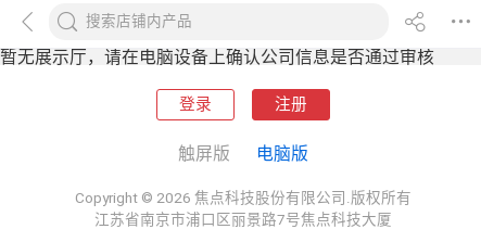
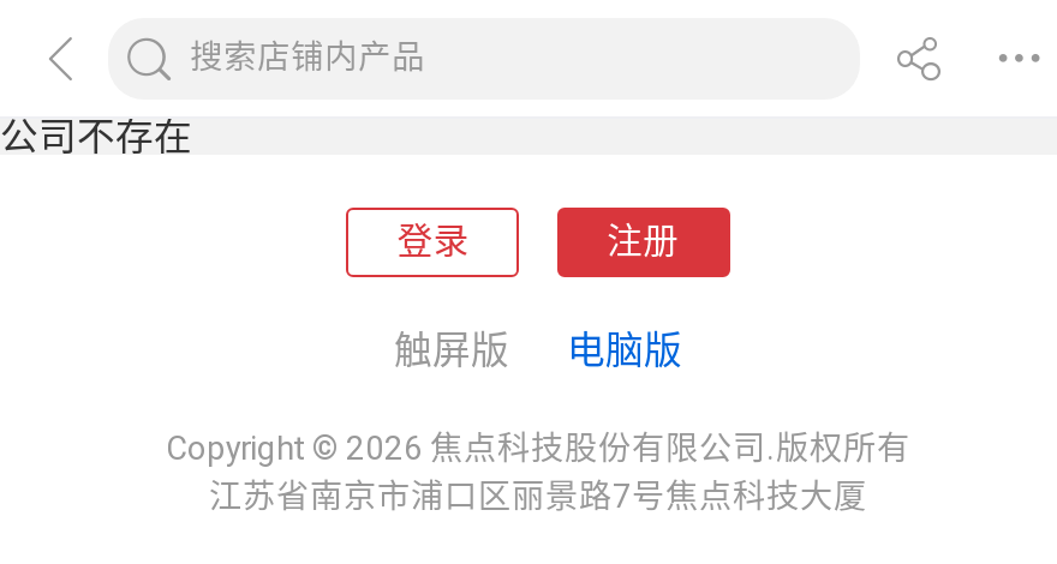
[0,46,434,67] 暂无展示厅，请在电脑设备上确认公司信息是否通过审核 -> [0,113,192,159] 公司不存在

